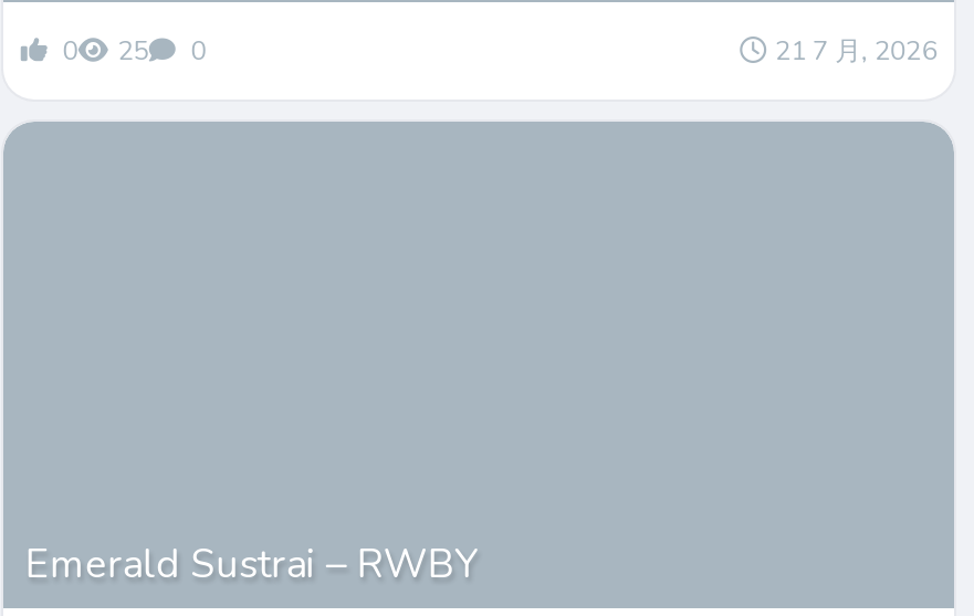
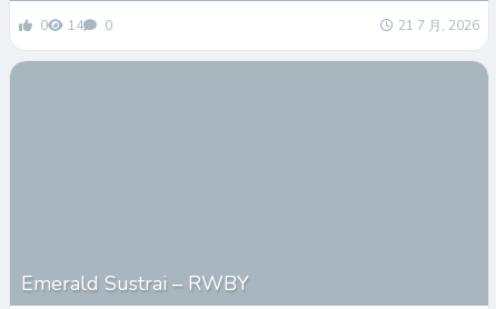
[118,33,149,68] 25 -> [68,16,83,34] 14

